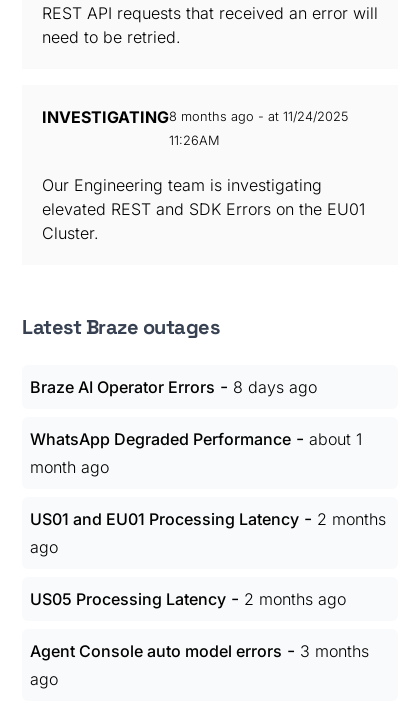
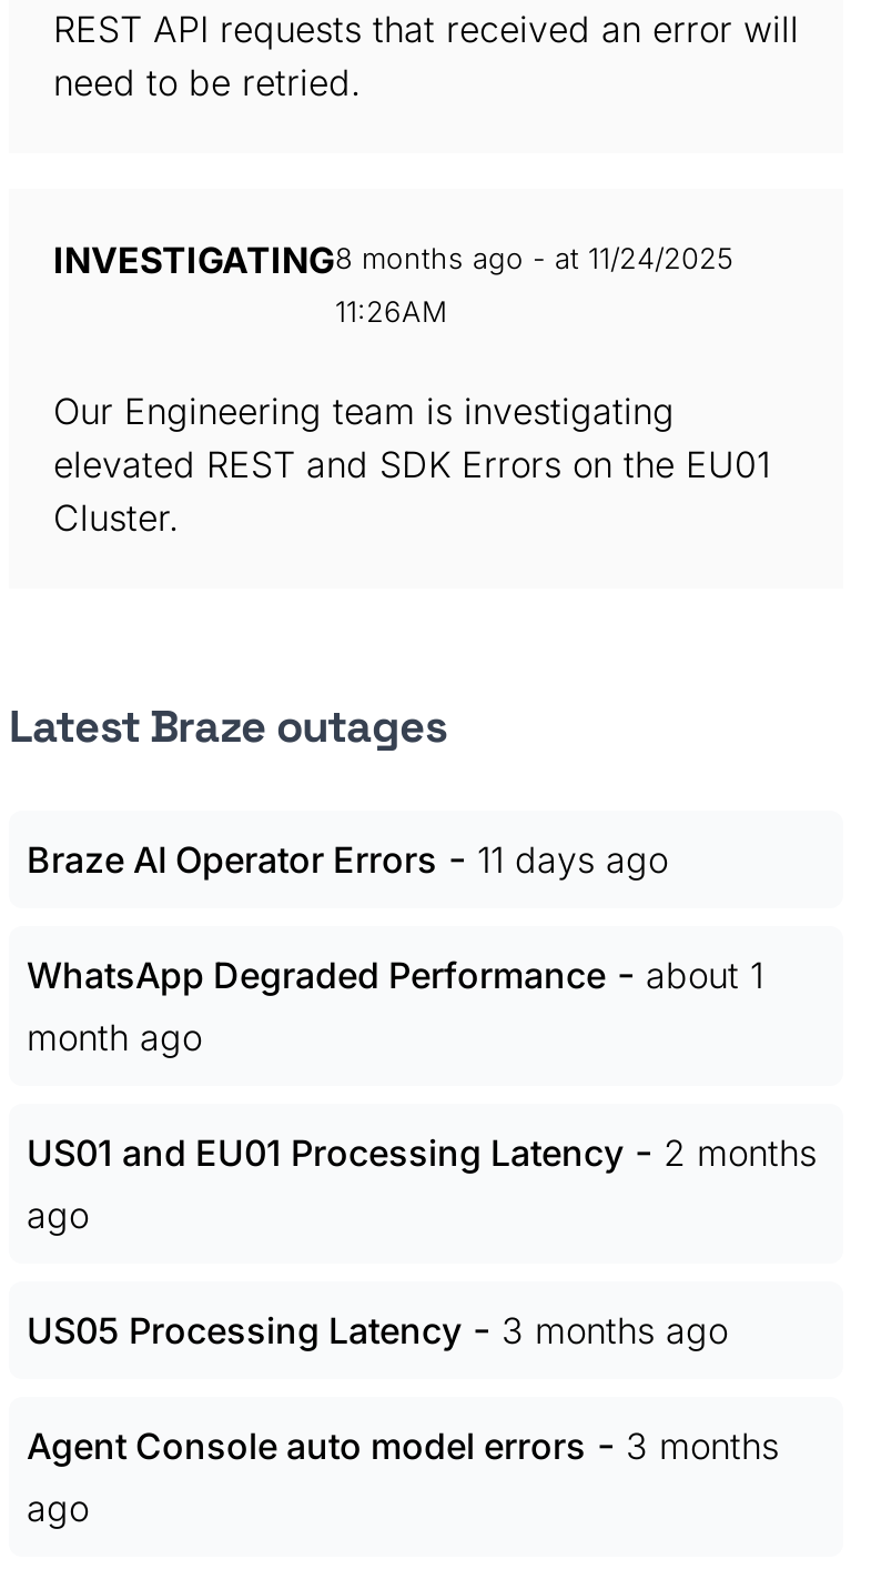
[30,376,317,397] Braze AI Operator Errors - 8 days ago -> [27,835,668,882] Braze AI Operator Errors - 11 days ago
[30,588,346,609] US05 Processing Latency - 2 months ago -> [27,1306,728,1352] US05 Processing Latency - 3 months ago

